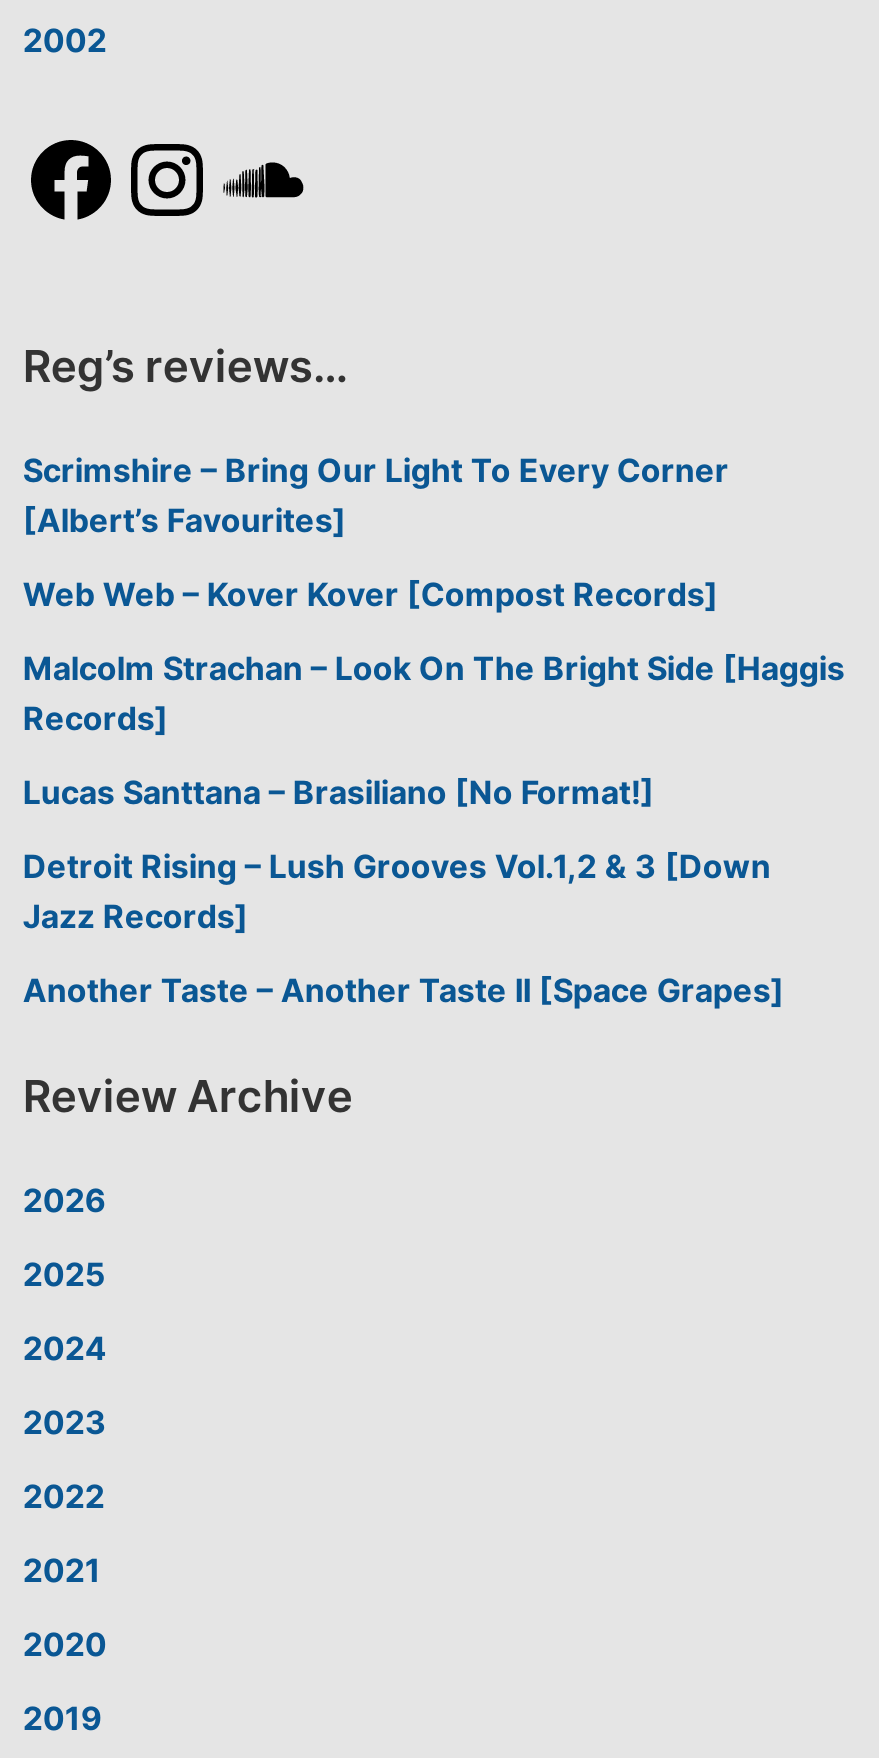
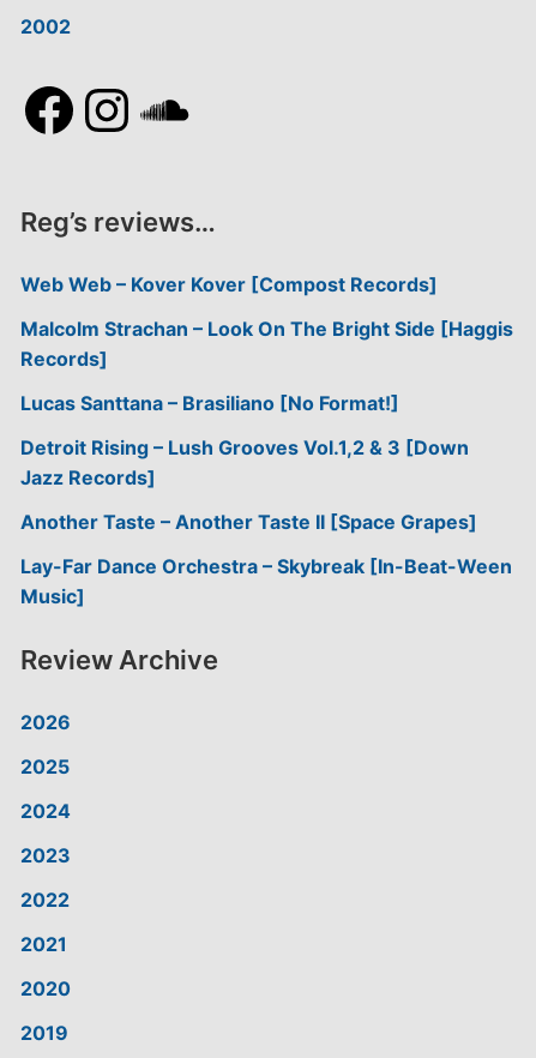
[23,450,729,540] Scrimshire – Bring Our Light To Every Corner | [Albert’s Favourites] -> none
moved [23,574,845,1010] -> [20,272,513,534]: Web Web – Kover Kover [Compost Records] | Malcolm Strachan – Look On The Bright Side [Haggis | Records] | Lucas Santtana – Brasiliano [No Format!] | Detroit Rising – Lush Grooves Vol.1,2 & 3 [Down | Jazz Records] | Another Taste – Another Taste II [Space Grapes]
none -> [20,554,512,608] Lay-Far Dance Orchestra – Skybreak [In-Beat-Ween | Music]

